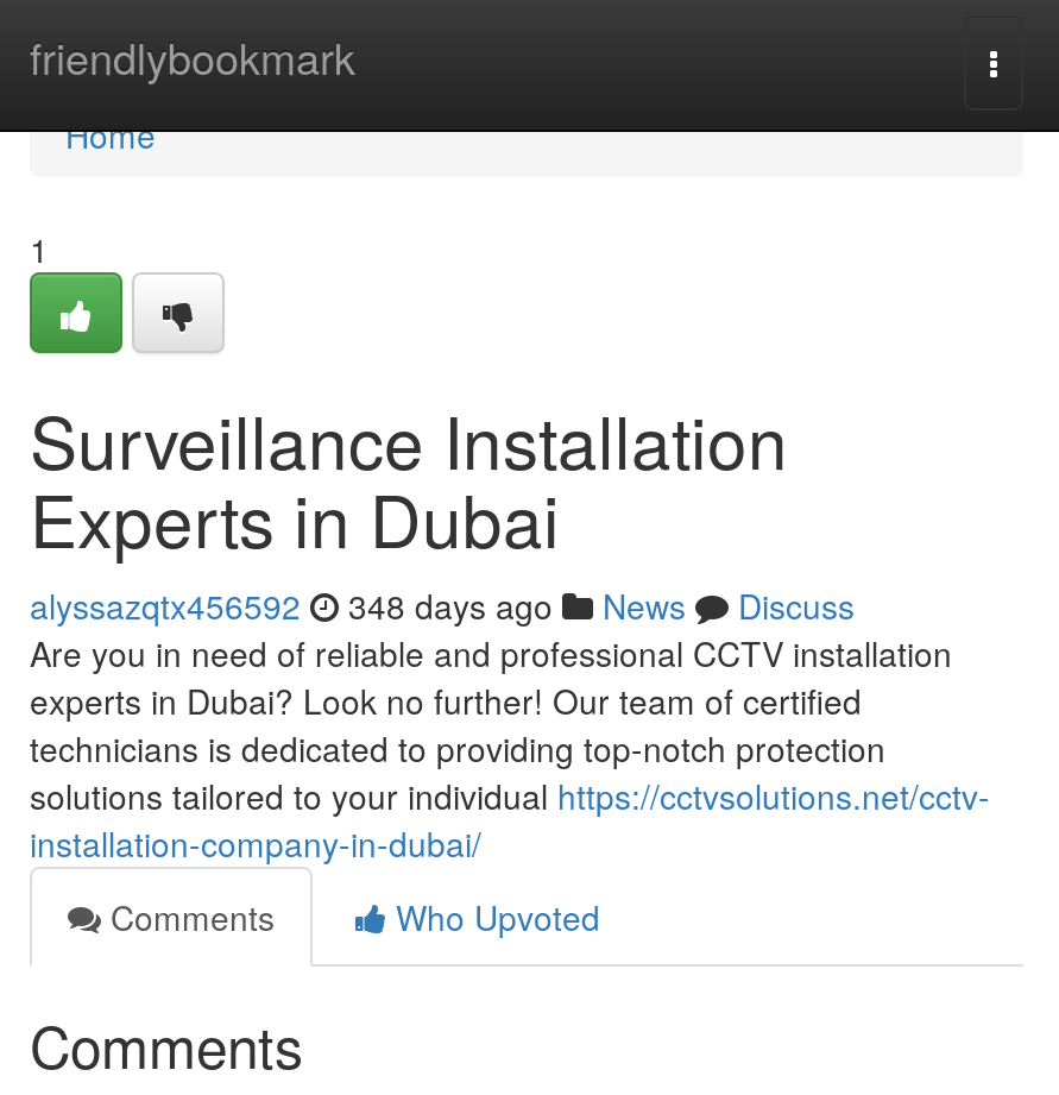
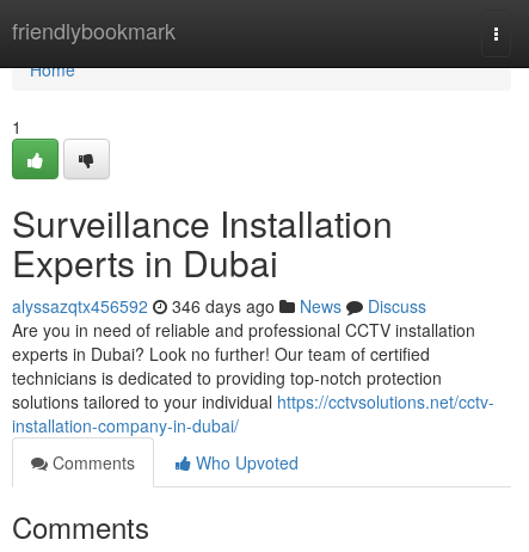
[30,581,855,629] alyssazqtx456592 348 days ago News Discuss -> [12,294,426,318] alyssazqtx456592 346 days ago News Discuss

